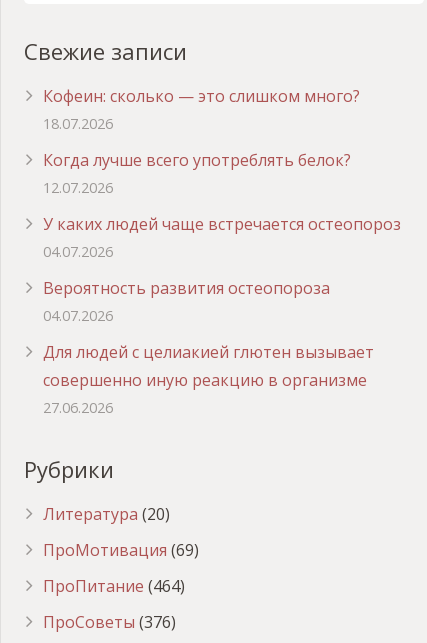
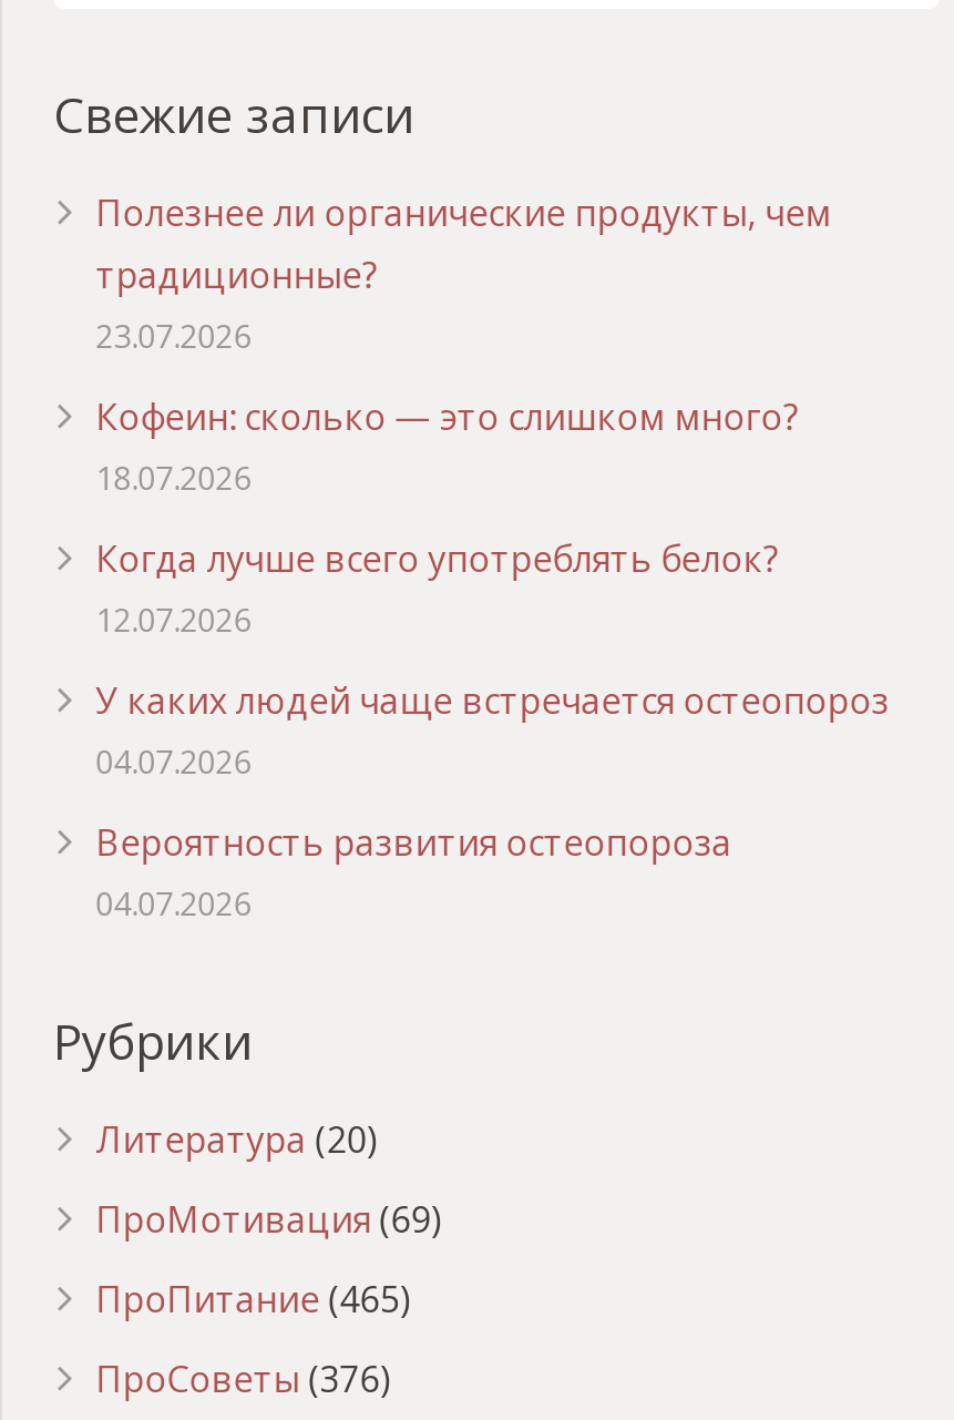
none -> [96,189,831,358] Полезнее ли органические продукты, чем | традиционные? | 23.07.2026
moved [43,85,401,325] -> [96,393,889,925]: Кофеин: сколько — это слишком много? | 18.07.2026 | Когда лучше всего употреблять белок? | 12.07.2026 | У каких людей чаще встречается остеопороз | 04.07.2026 | Вероятность развития остеопороза | 04.07.2026
[43,341,374,417] Для людей с целиакией глютен вызывает | совершенно иную реакцию в организме | 27.06.2026 -> none
[43,575,185,597] ПроПитание (464) -> [96,1275,410,1324] ПроПитание (465)

